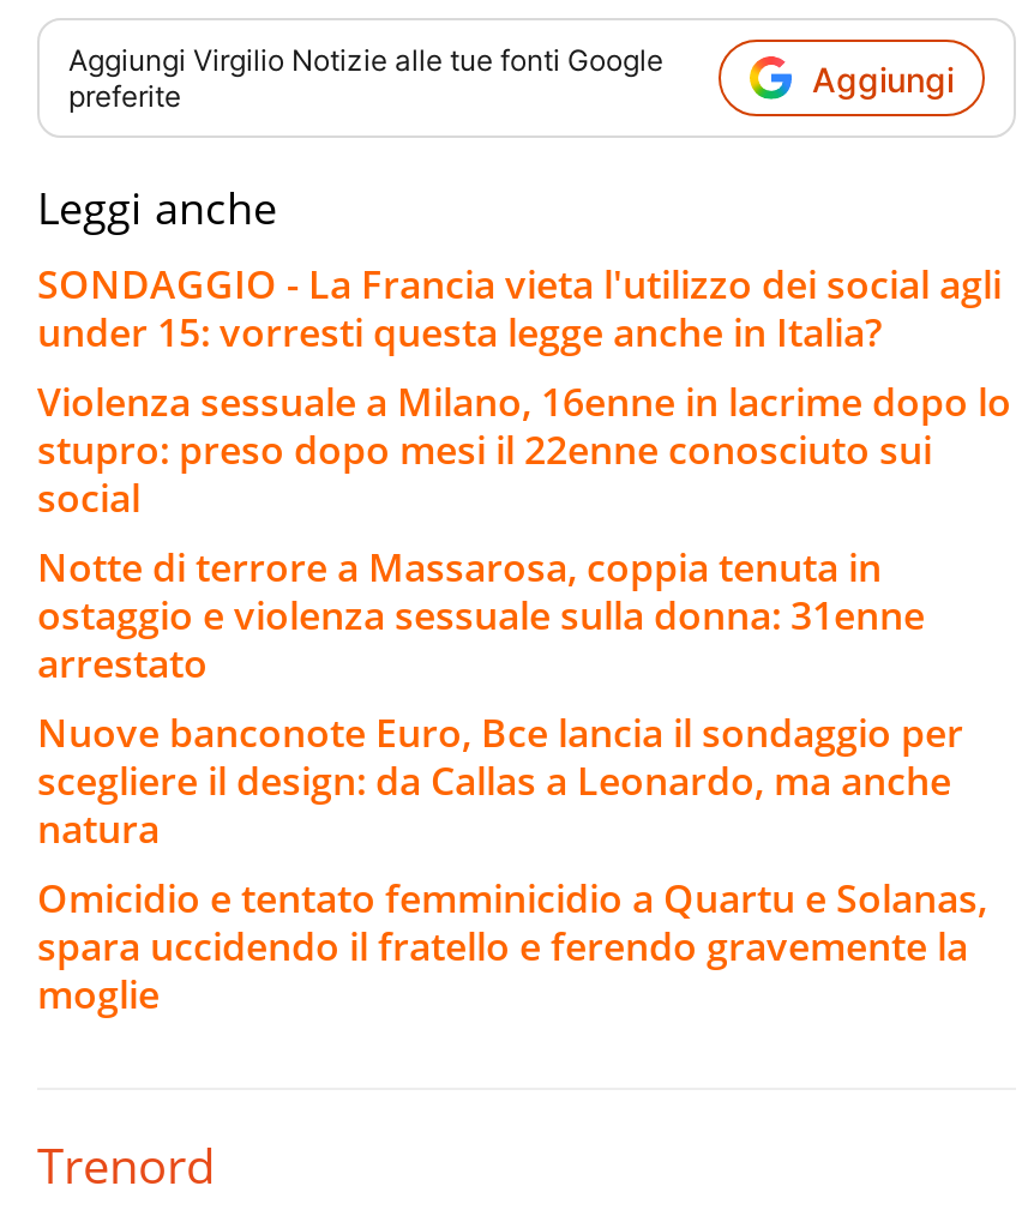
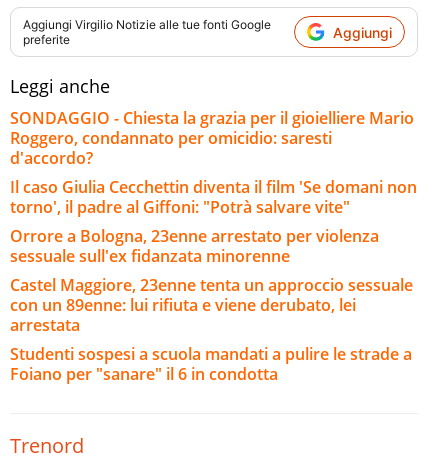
[37,258,1011,1021] SONDAGGIO - La Francia vieta l'utilizzo dei social agli | under 15: vorresti questa legge anche in Italia? | Violenza sessuale a Milano, 16enne in lacrime dopo lo | stupro: preso dopo mesi il 22enne conosciuto sui | social | Notte di terrore a Massarosa, coppia tenuta in | ostaggio e violenza sessuale sulla donna: 31enne | arrestato | Nuove banconote Euro, Bce lancia il sondaggio per | scegliere il design: da Callas a Leonardo, ma anche | natura | Omicidio e tentato femminicidio a Quartu e Solanas, | spara uccidendo il fratello e ferendo gravemente la | moglie -> [10,107,417,385] SONDAGGIO - Chiesta la grazia per il gioielliere Mario | Roggero, condannato per omicidio: saresti | d'accordo? | Il caso Giulia Cecchettin diventa il film 'Se domani non | torno', il padre al Giffoni: "Potrà salvare vite" | Orrore a Bologna, 23enne arrestato per violenza | sessuale sull'ex fidanzata minorenne | Castel Maggiore, 23enne tenta un approccio sessuale | con un 89enne: lui rifiuta e viene derubato, lei | arrestata | Studenti sospesi a scuola mandati a pulire le strade a | Foiano per "sanare" il 6 in condotta

